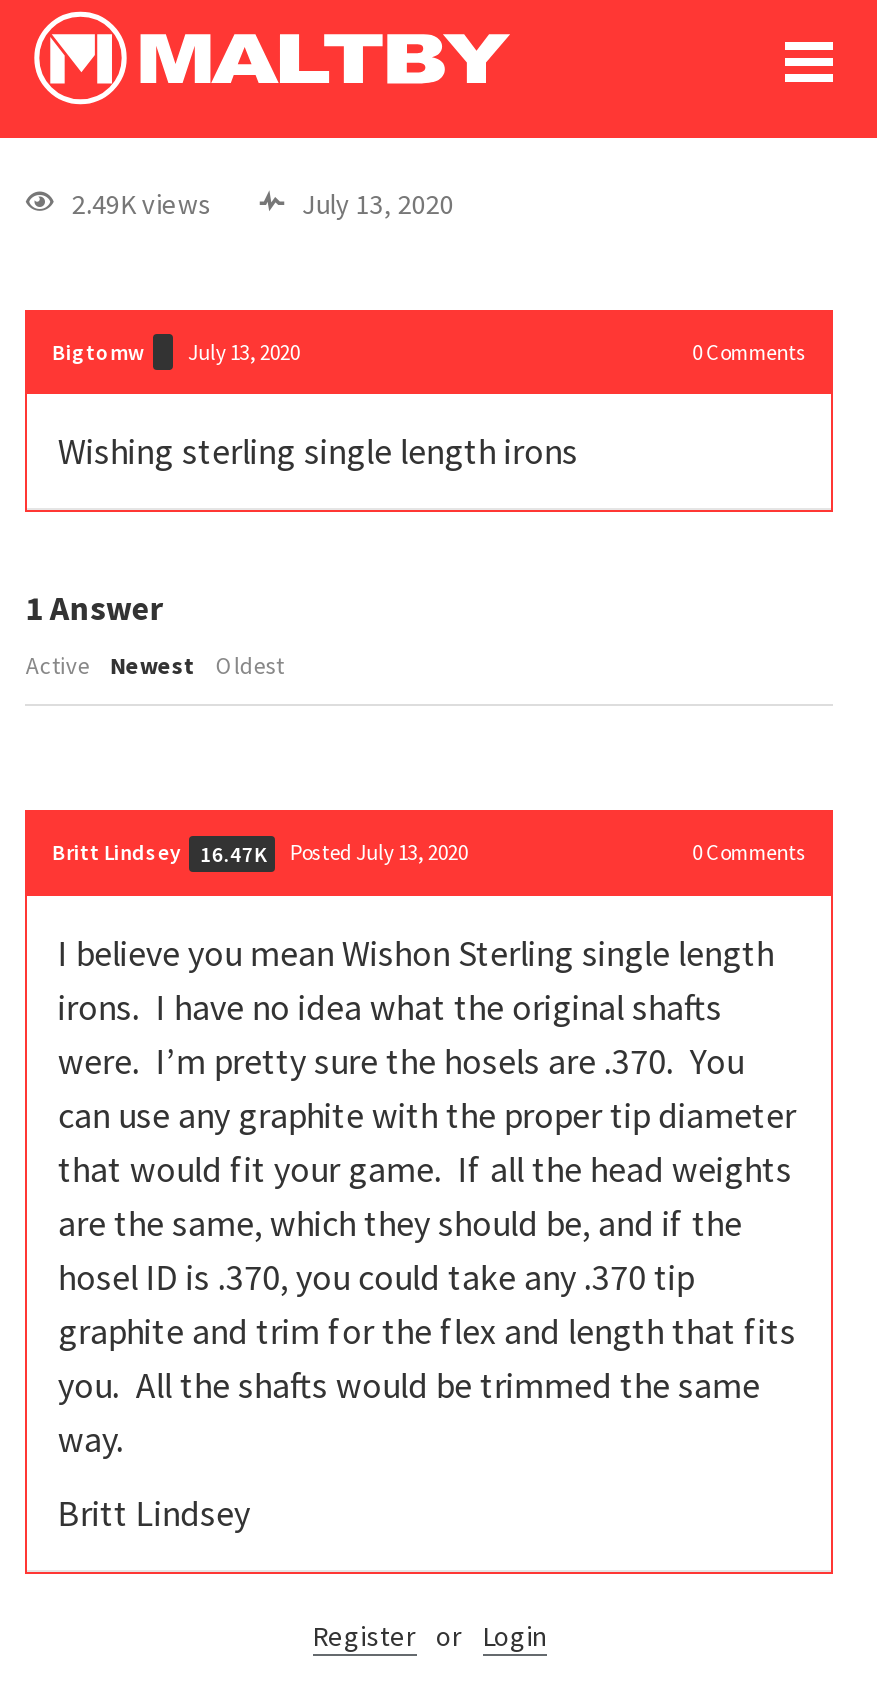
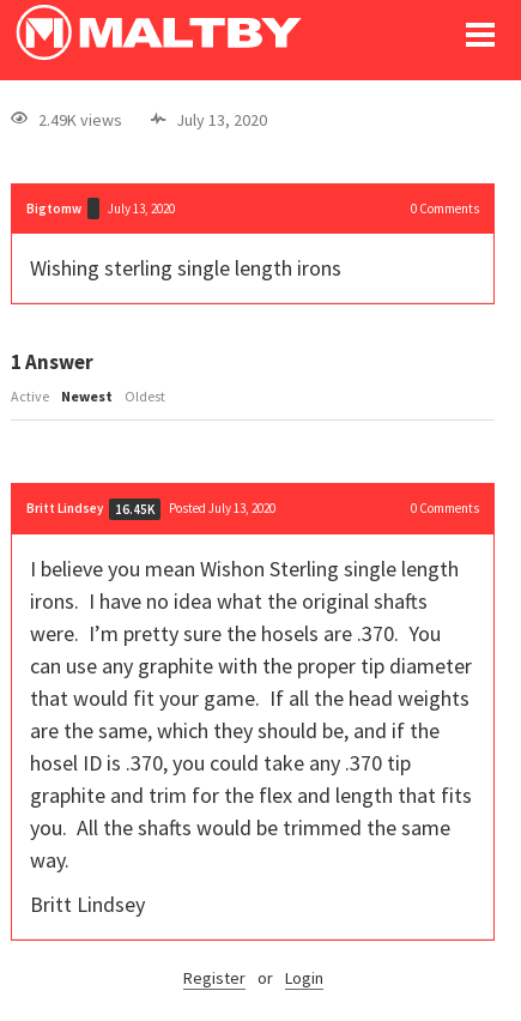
[52,839,468,868] Britt Lindsey 16.47K Posted July 13, 2020 -> [27,500,276,518] Britt Lindsey 16.45K Posted July 13, 2020

